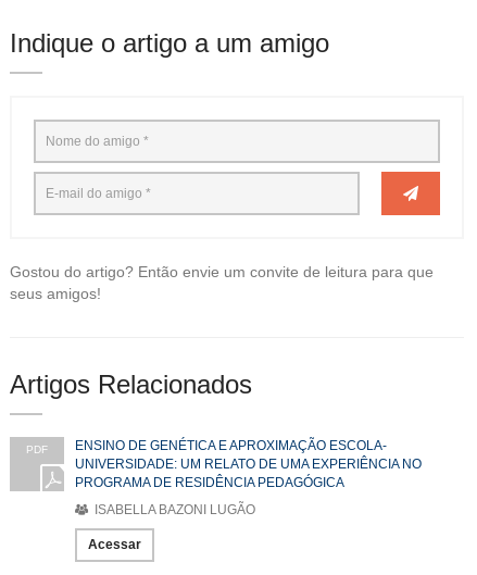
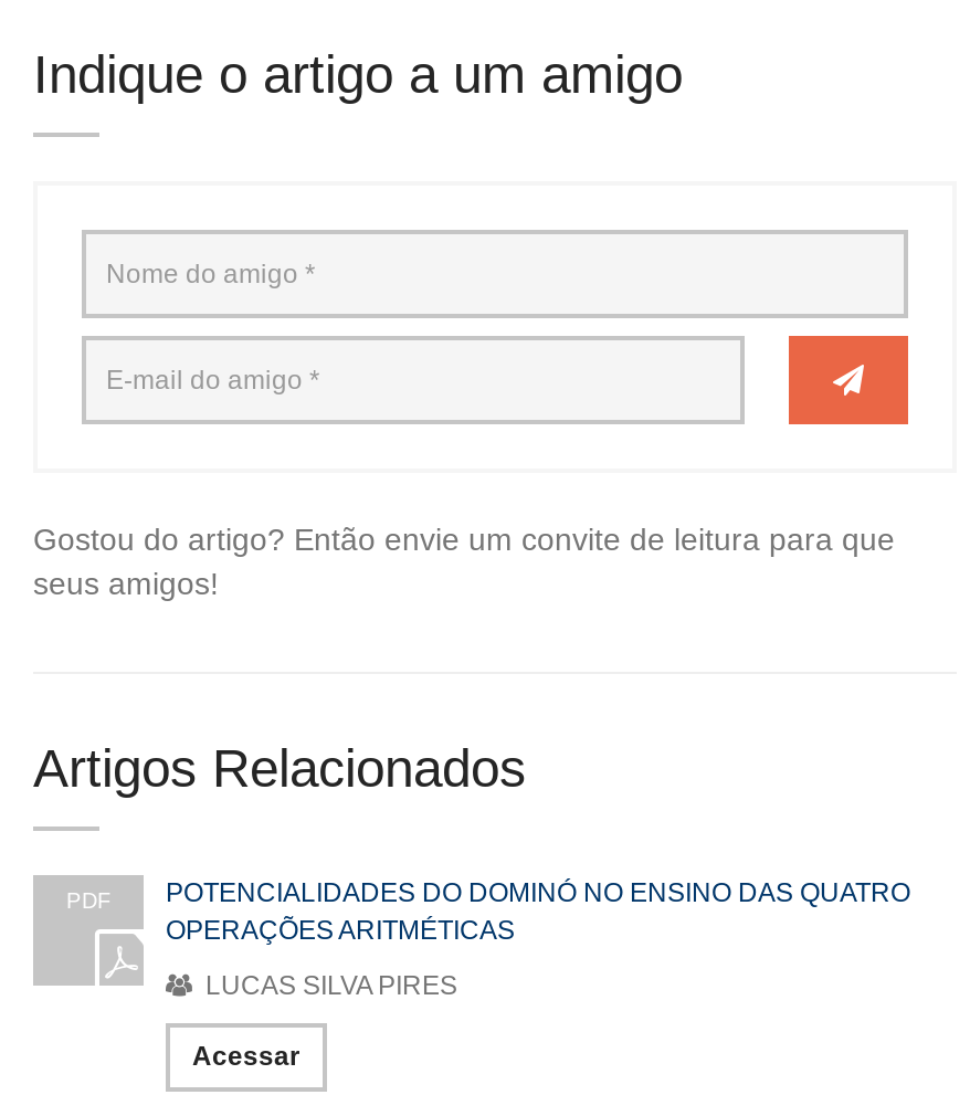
[75,438,422,490] ENSINO DE GENÉTICA E APROXIMAÇÃO ESCOLA- | UNIVERSIDADE: UM RELATO DE UMA EXPERIÊNCIA NO | PROGRAMA DE RESIDÊNCIA PEDAGÓGICA -> [166,876,910,945] POTENCIALIDADES DO DOMINÓ NO ENSINO DAS QUATRO | OPERAÇÕES ARITMÉTICAS
[91,502,255,517] ISABELLA BAZONI LUGÃO -> [199,969,457,1000] LUCAS SILVA PIRES

